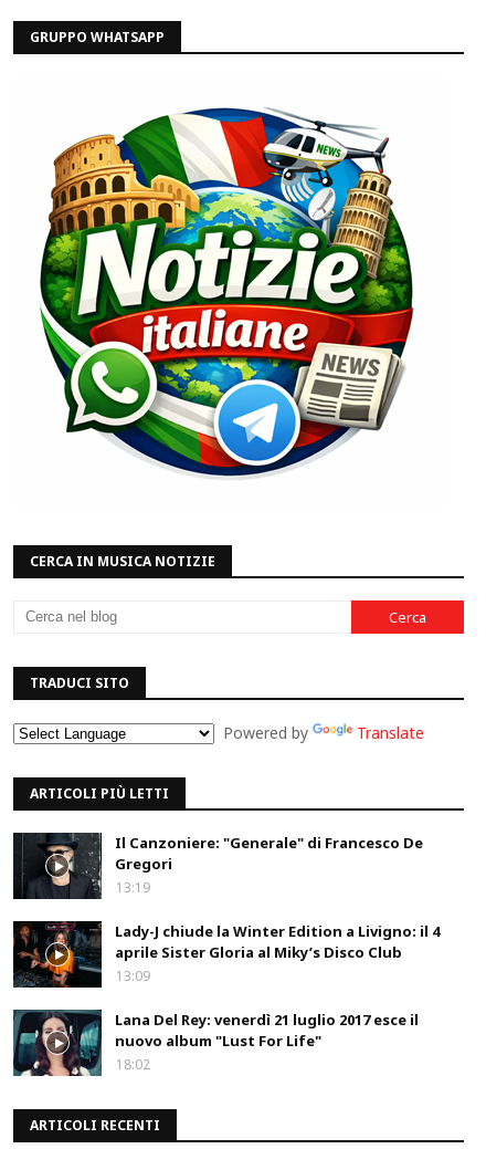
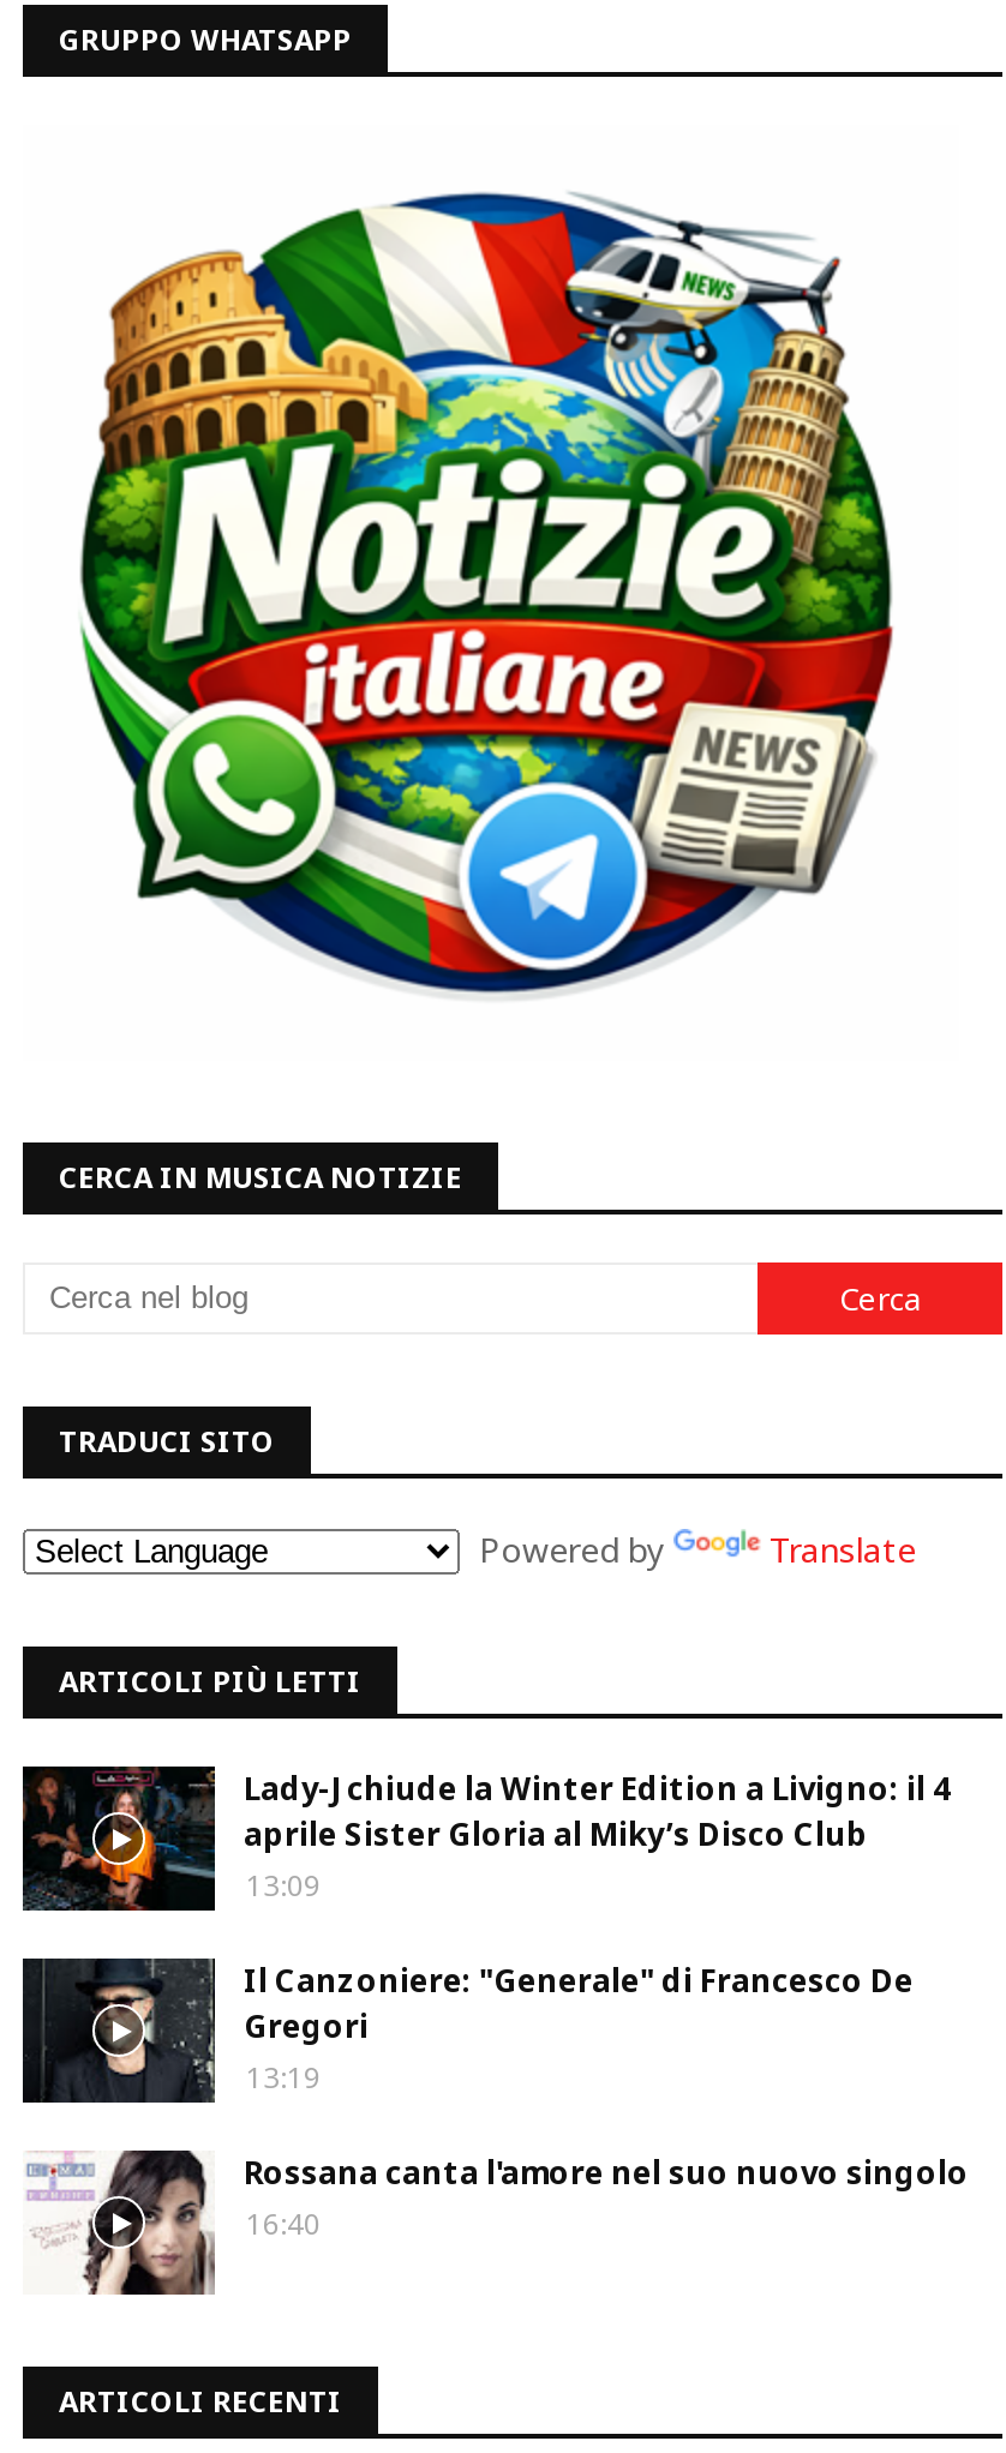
moved [14,832,423,900] -> [25,1956,914,2105]: [image] | Il Canzoniere: "Generale" di Francesco De | Gregori | 13:19
moved [13,922,440,988] -> [23,1767,950,1911]: [image] | Lady-J chiude la Winter Edition a Livigno: il 4 | aprile Sister Gloria al Miky’s Disco Club | 13:09
[12,1009,419,1077] [image] | Lana Del Rey: venerdì 21 luglio 2017 esce il | nuovo album "Lust For Life" | 18:02 -> [23,2151,969,2295] [image] | Rossana canta l'amore nel suo nuovo singolo | 16:40

